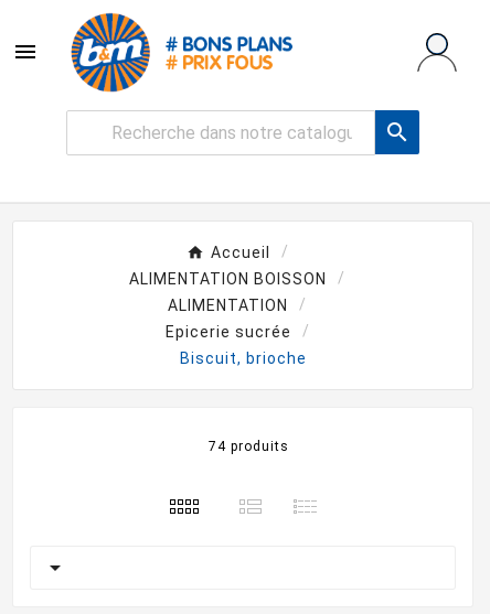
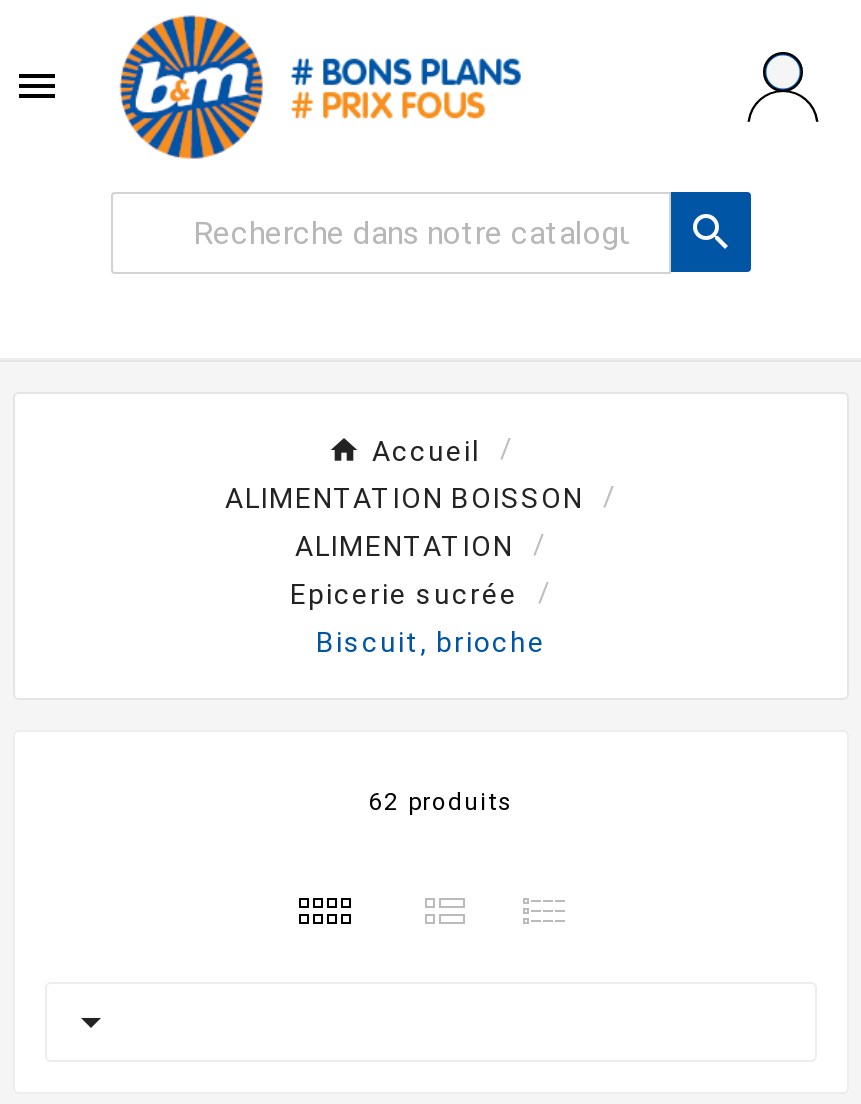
[208,439,289,454] 74 produits -> [368,788,514,816] 62 produits

